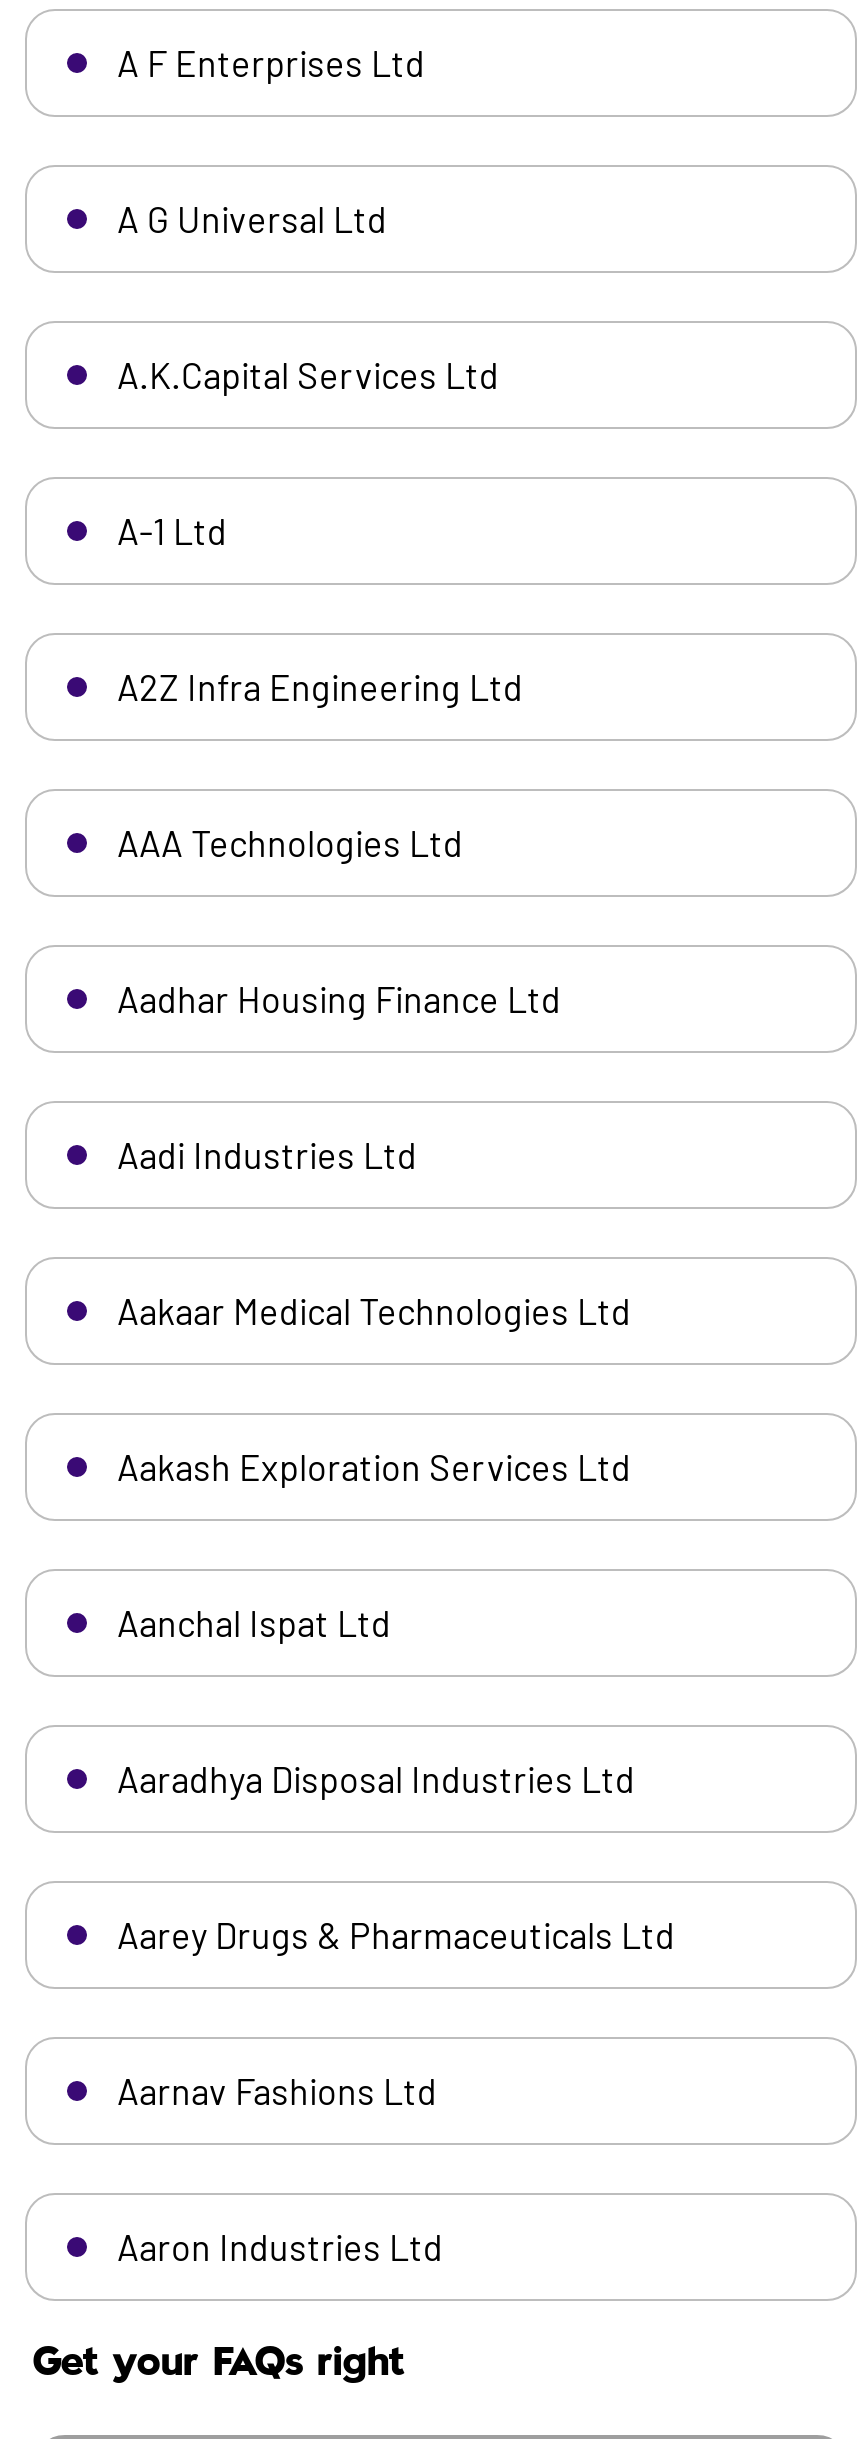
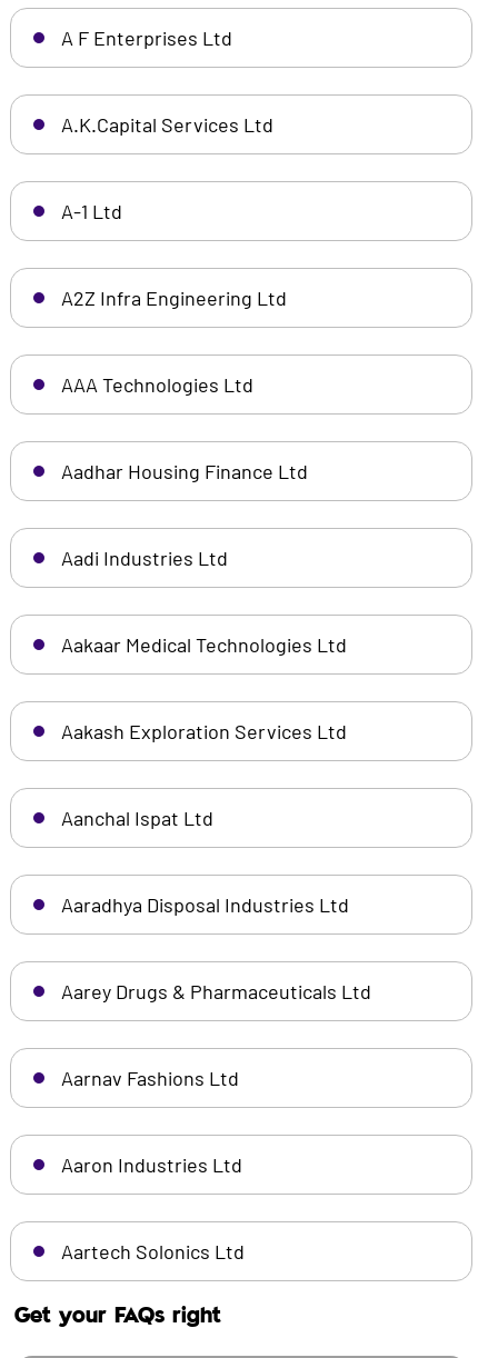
[117,197,387,241] A G Universal Ltd -> none
moved [117,353,675,2269] -> [61,112,371,1177]: A.K.Capital Services Ltd | A-1 Ltd | A2Z Infra Engineering Ltd | ... | Aarnav Fashions Ltd | Aaron Industries Ltd
none -> [61,1239,245,1264] Aartech Solonics Ltd

